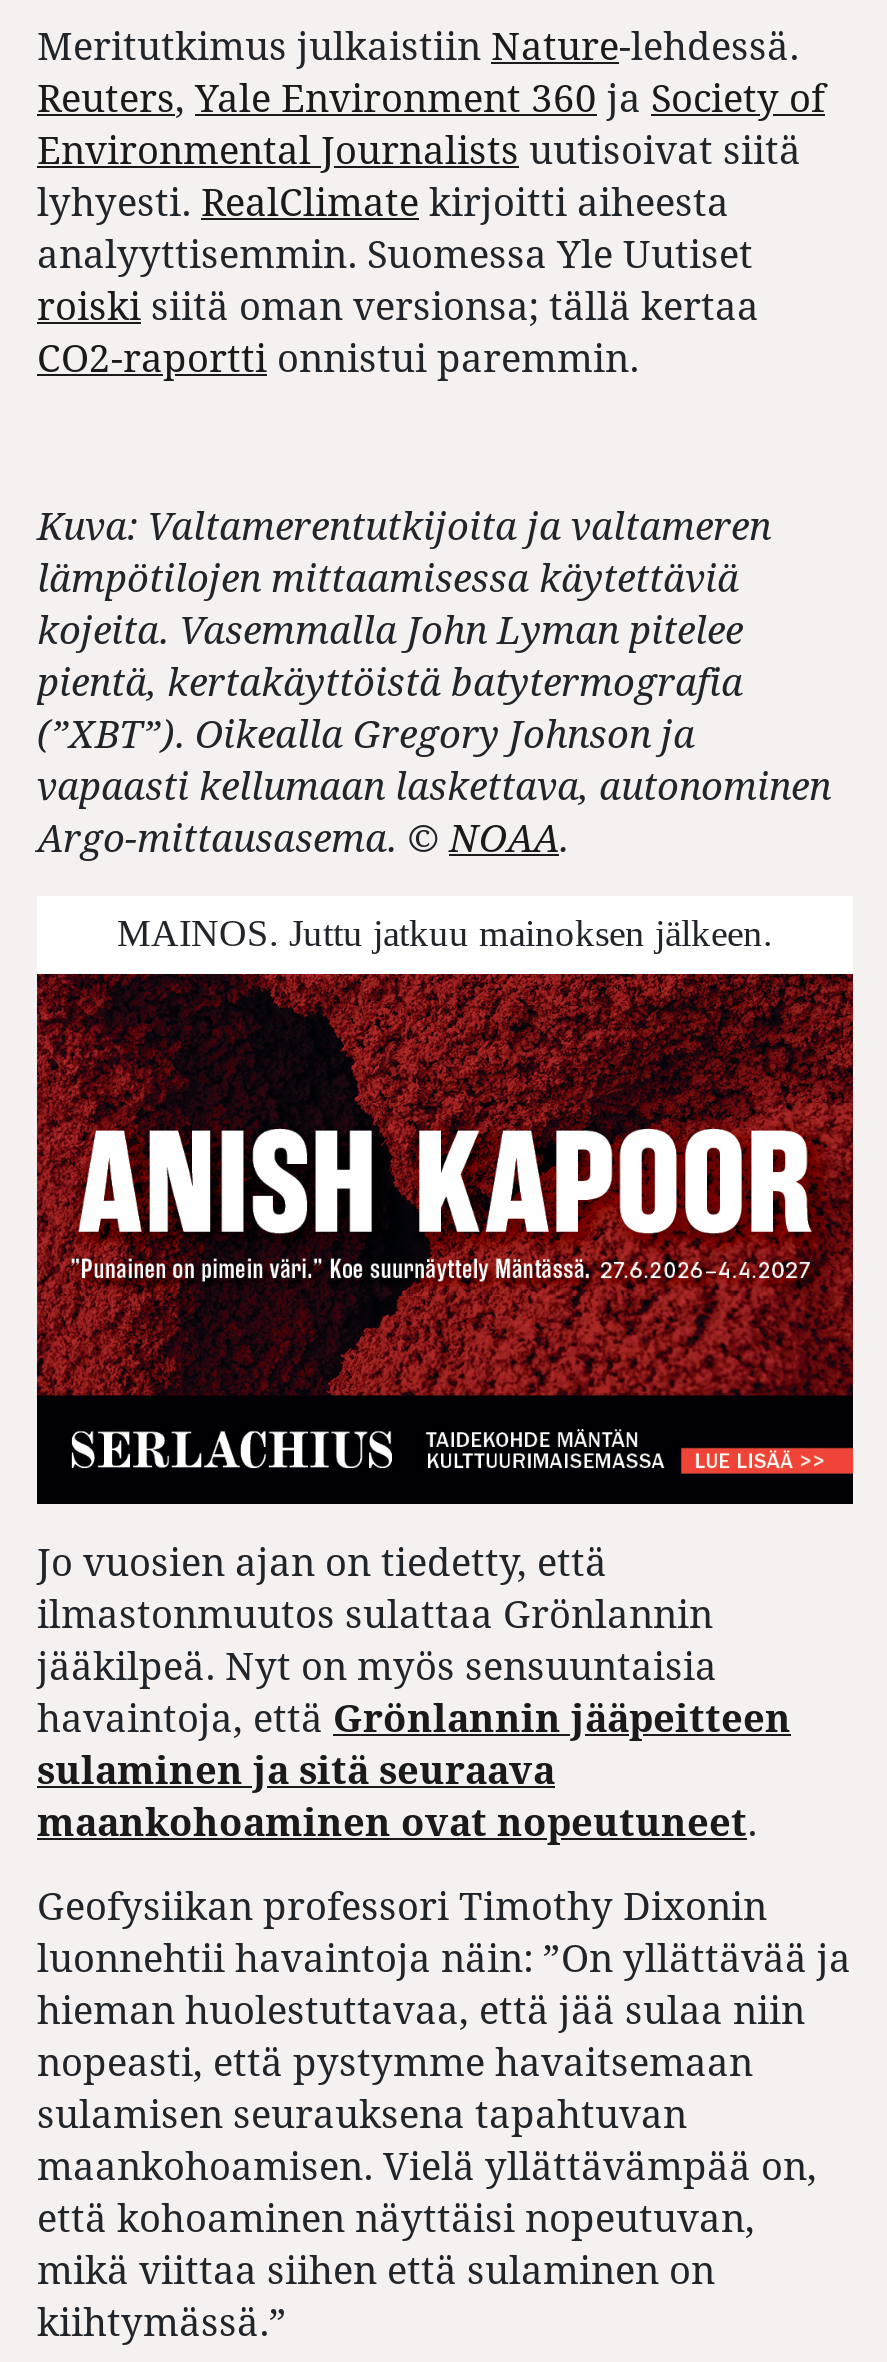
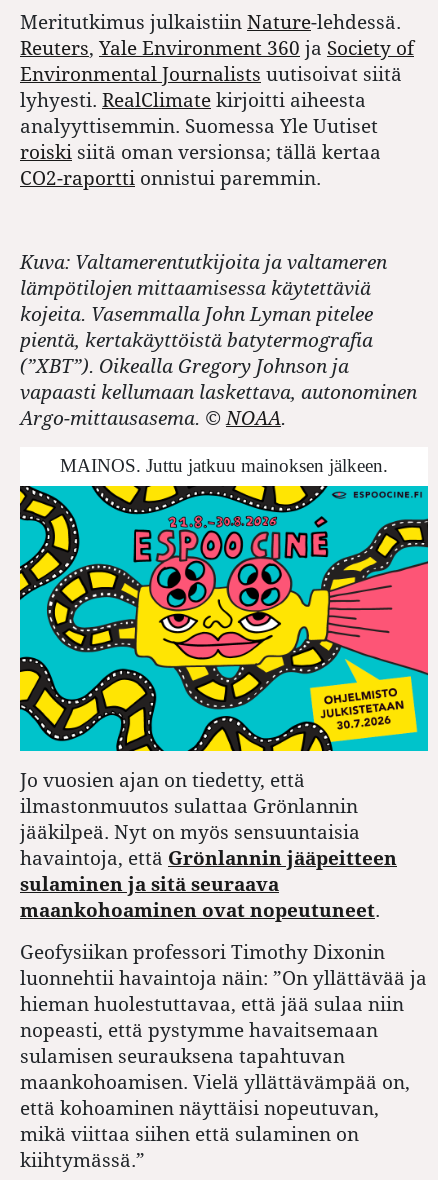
[35,972,855,1506] [image] -> [19,485,429,752] [image]

